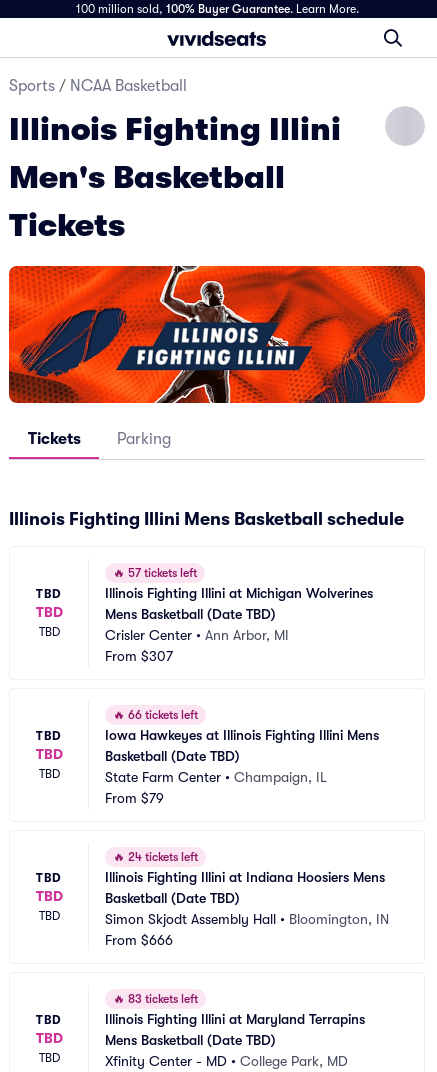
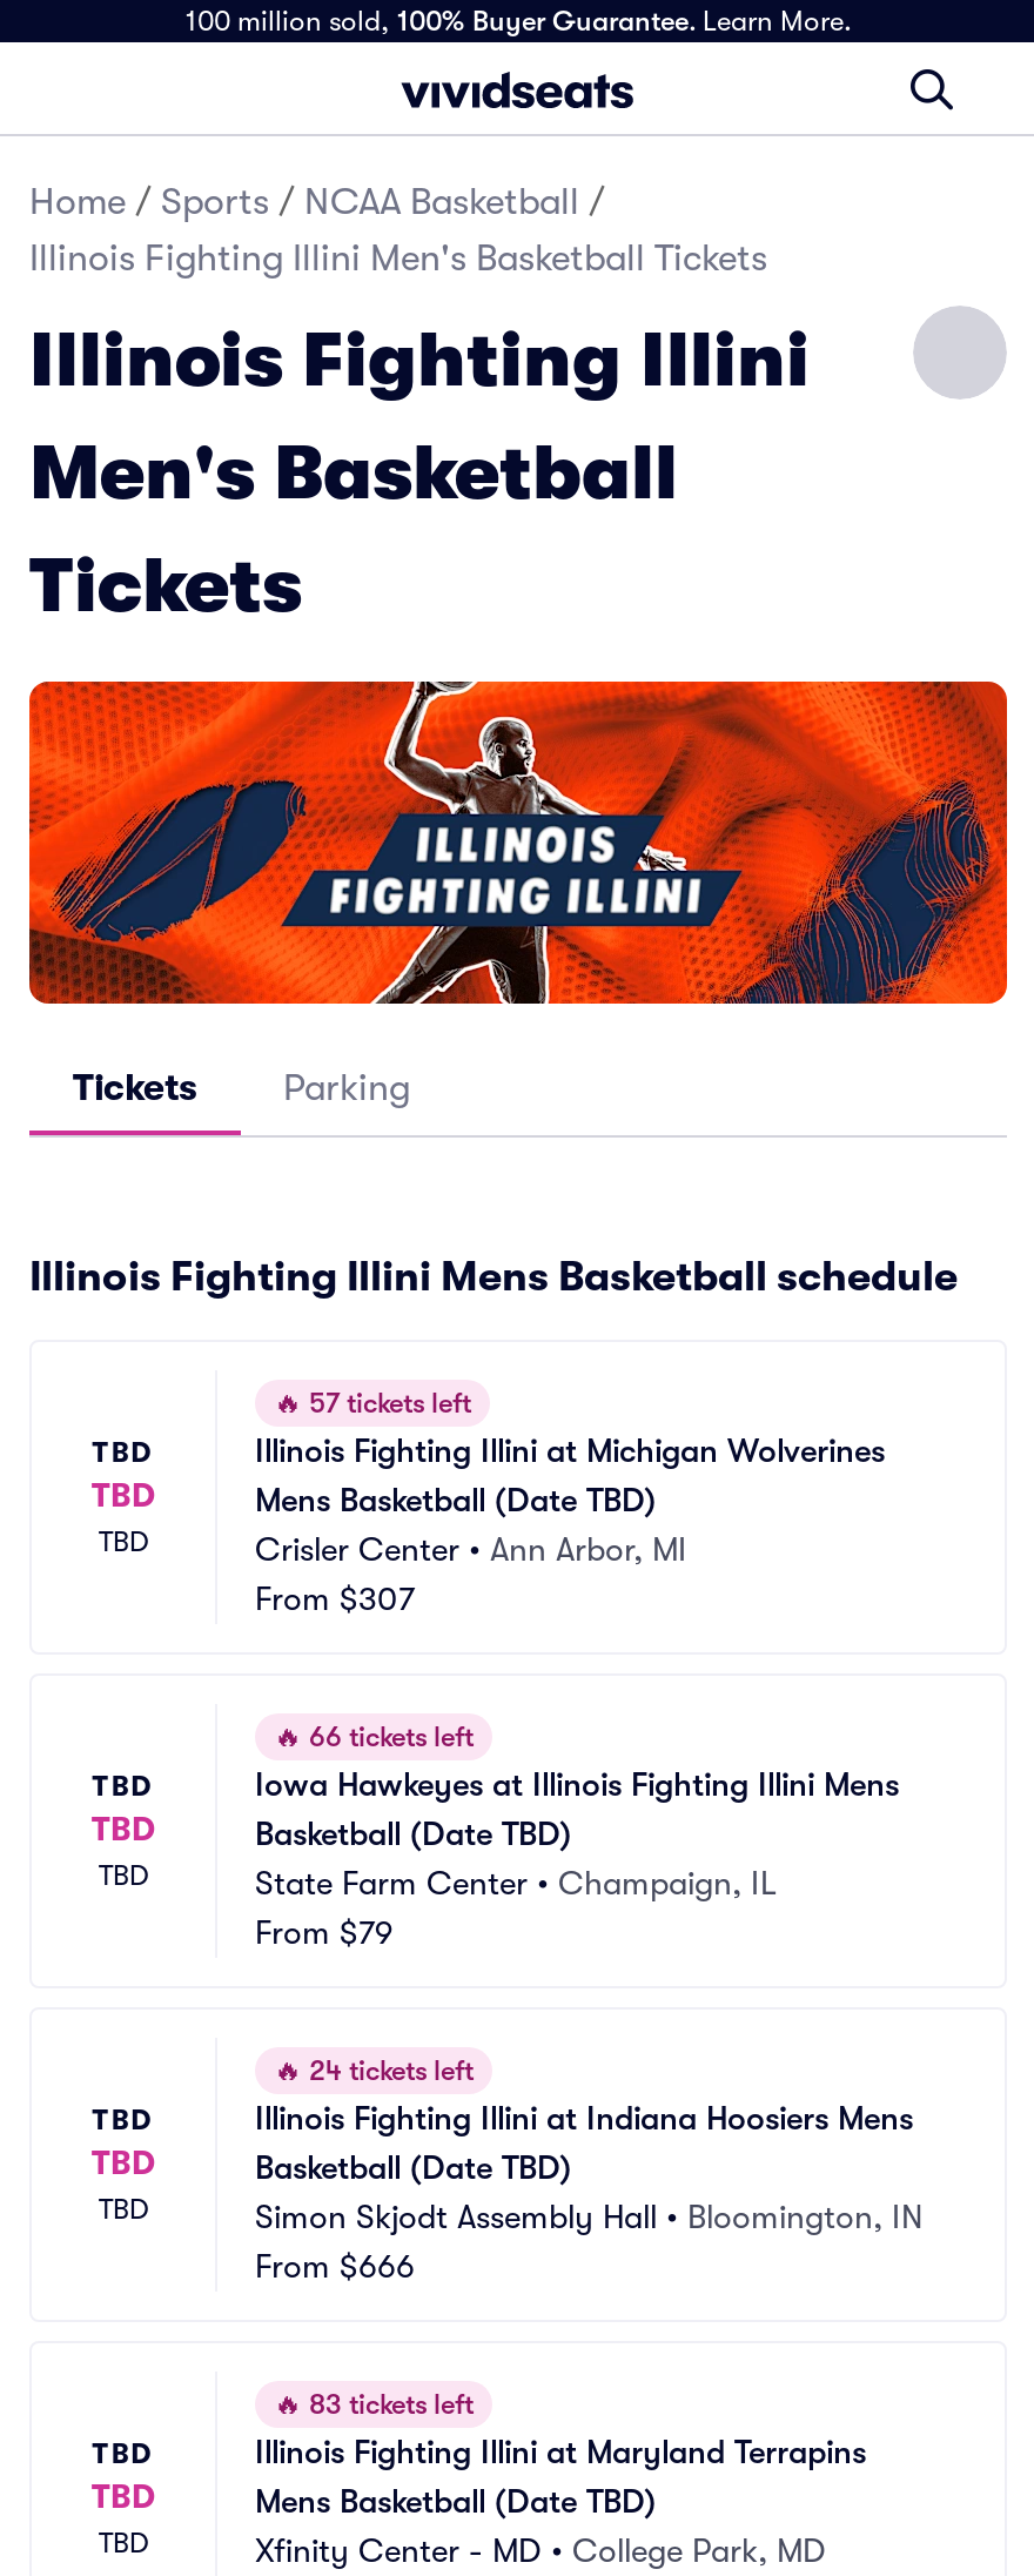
[9,77,187,95] Sports / NCAA Basketball -> [29,181,767,280] Home / Sports / NCAA Basketball / | Illinois Fighting Illini Men's Basketball Tickets

